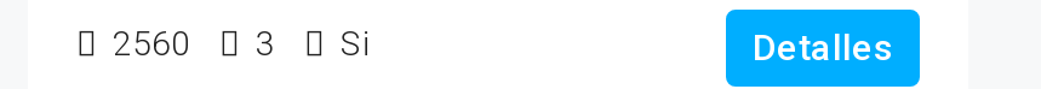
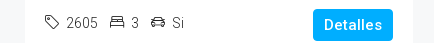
[113,24,190,63] 2560 -> [66,15,98,31] 2605

